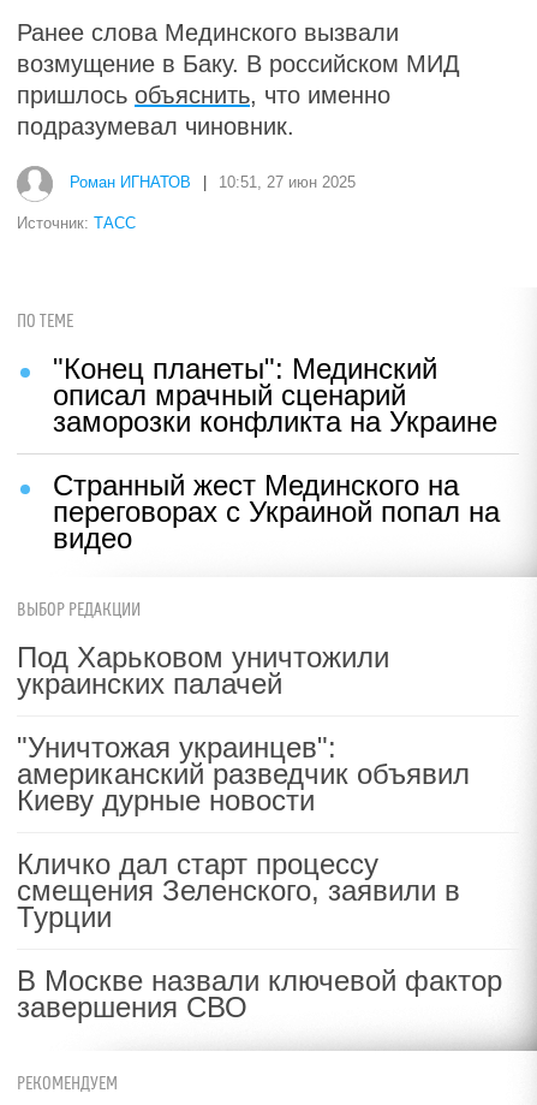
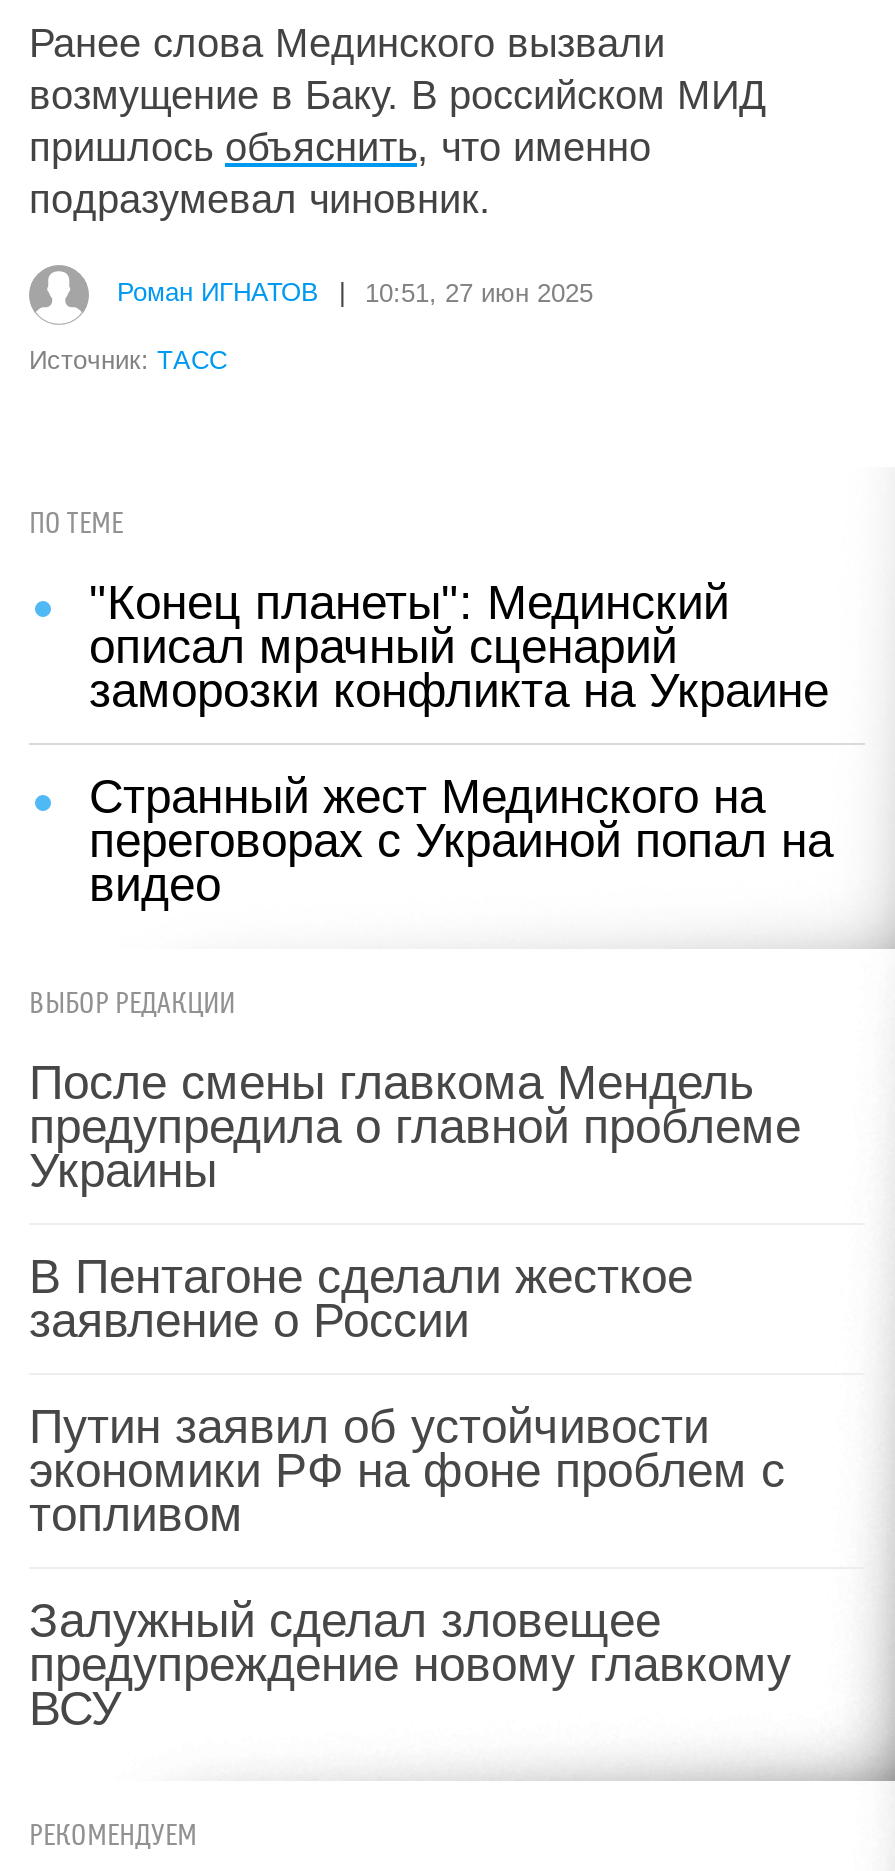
[17,641,389,700] Под Харьковом уничтожили | украинских палачей -> [29,1055,801,1197] После смены главкома Мендель | предупредила о главной проблеме | Украины
[17,731,470,816] "Уничтожая украинцев": | американский разведчик объявил | Киеву дурные новости -> [29,1249,693,1347] В Пентагоне сделали жесткое | заявление о России
[17,848,460,933] Кличко дал старт процессу | смещения Зеленского, заявили в | Турции -> [29,1399,785,1541] Путин заявил об устойчивости | экономики РФ на фоне проблем с | топливом
[17,964,502,1023] В Москве назвали ключевой фактор | завершения СВО -> [29,1593,791,1735] Залужный сделал зловещее | предупреждение новому главкому | ВСУ

